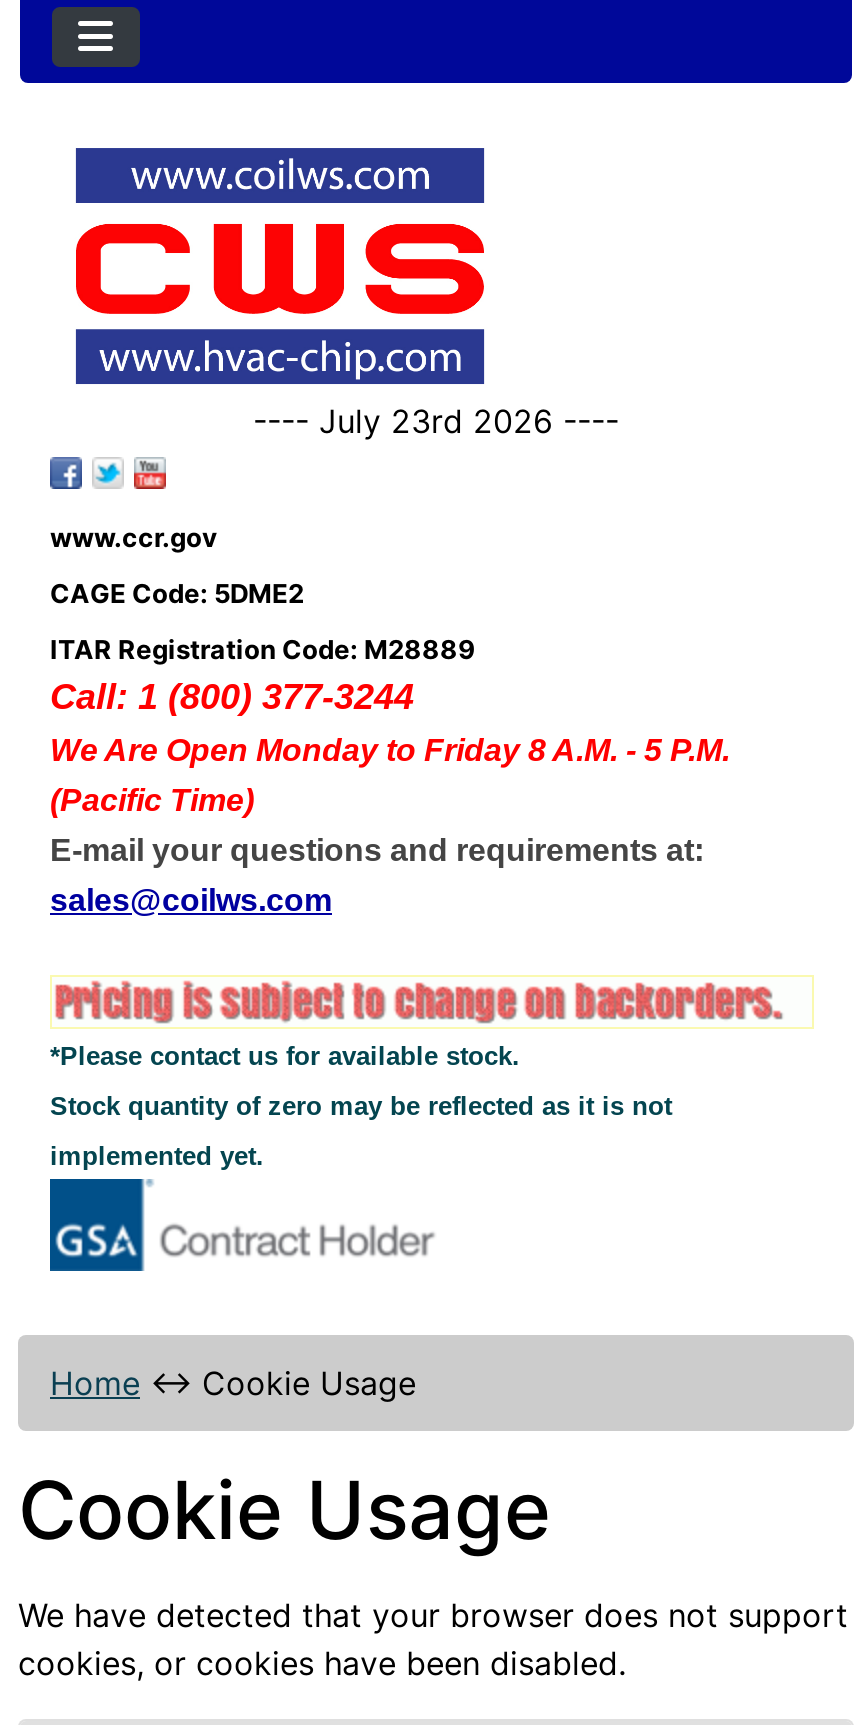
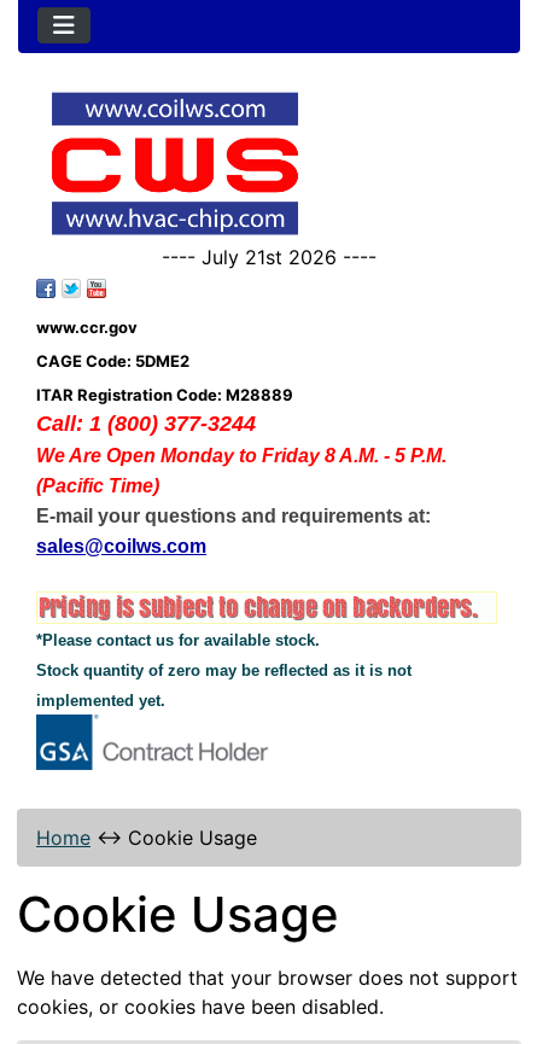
[253,402,619,442] ---- July 23rd 2026 ---- -> [162,245,377,270] ---- July 21st 2026 ----

